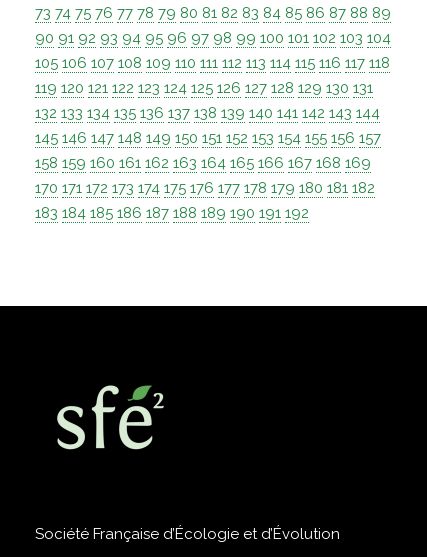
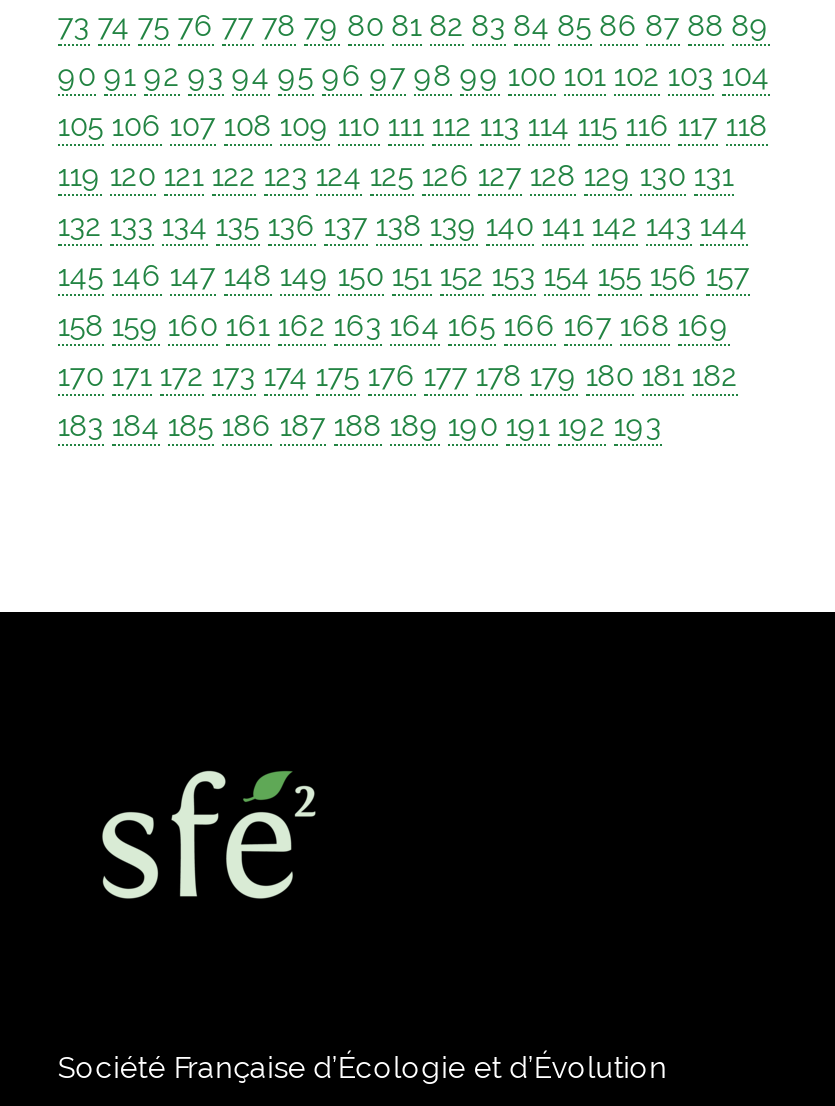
[35,204,309,222] 183 184 185 186 187 188 189 190 191 192 -> [58,408,662,444] 183 184 185 186 187 188 189 190 191 192 193

